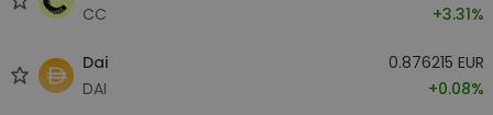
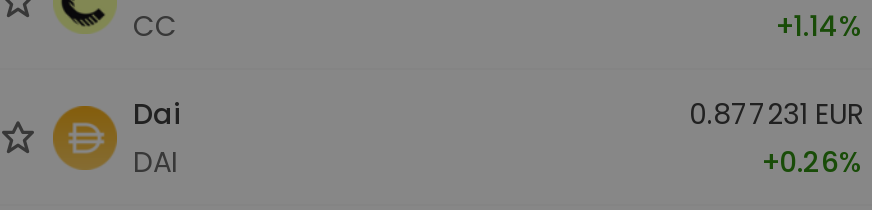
[432,3,484,25] +3.31% -> [775,5,863,45] +1.14%
[388,51,484,73] 0.876215 EUR -> [689,93,863,133] 0.877231 EUR
[428,77,484,99] +0.08% -> [761,141,863,181] +0.26%

